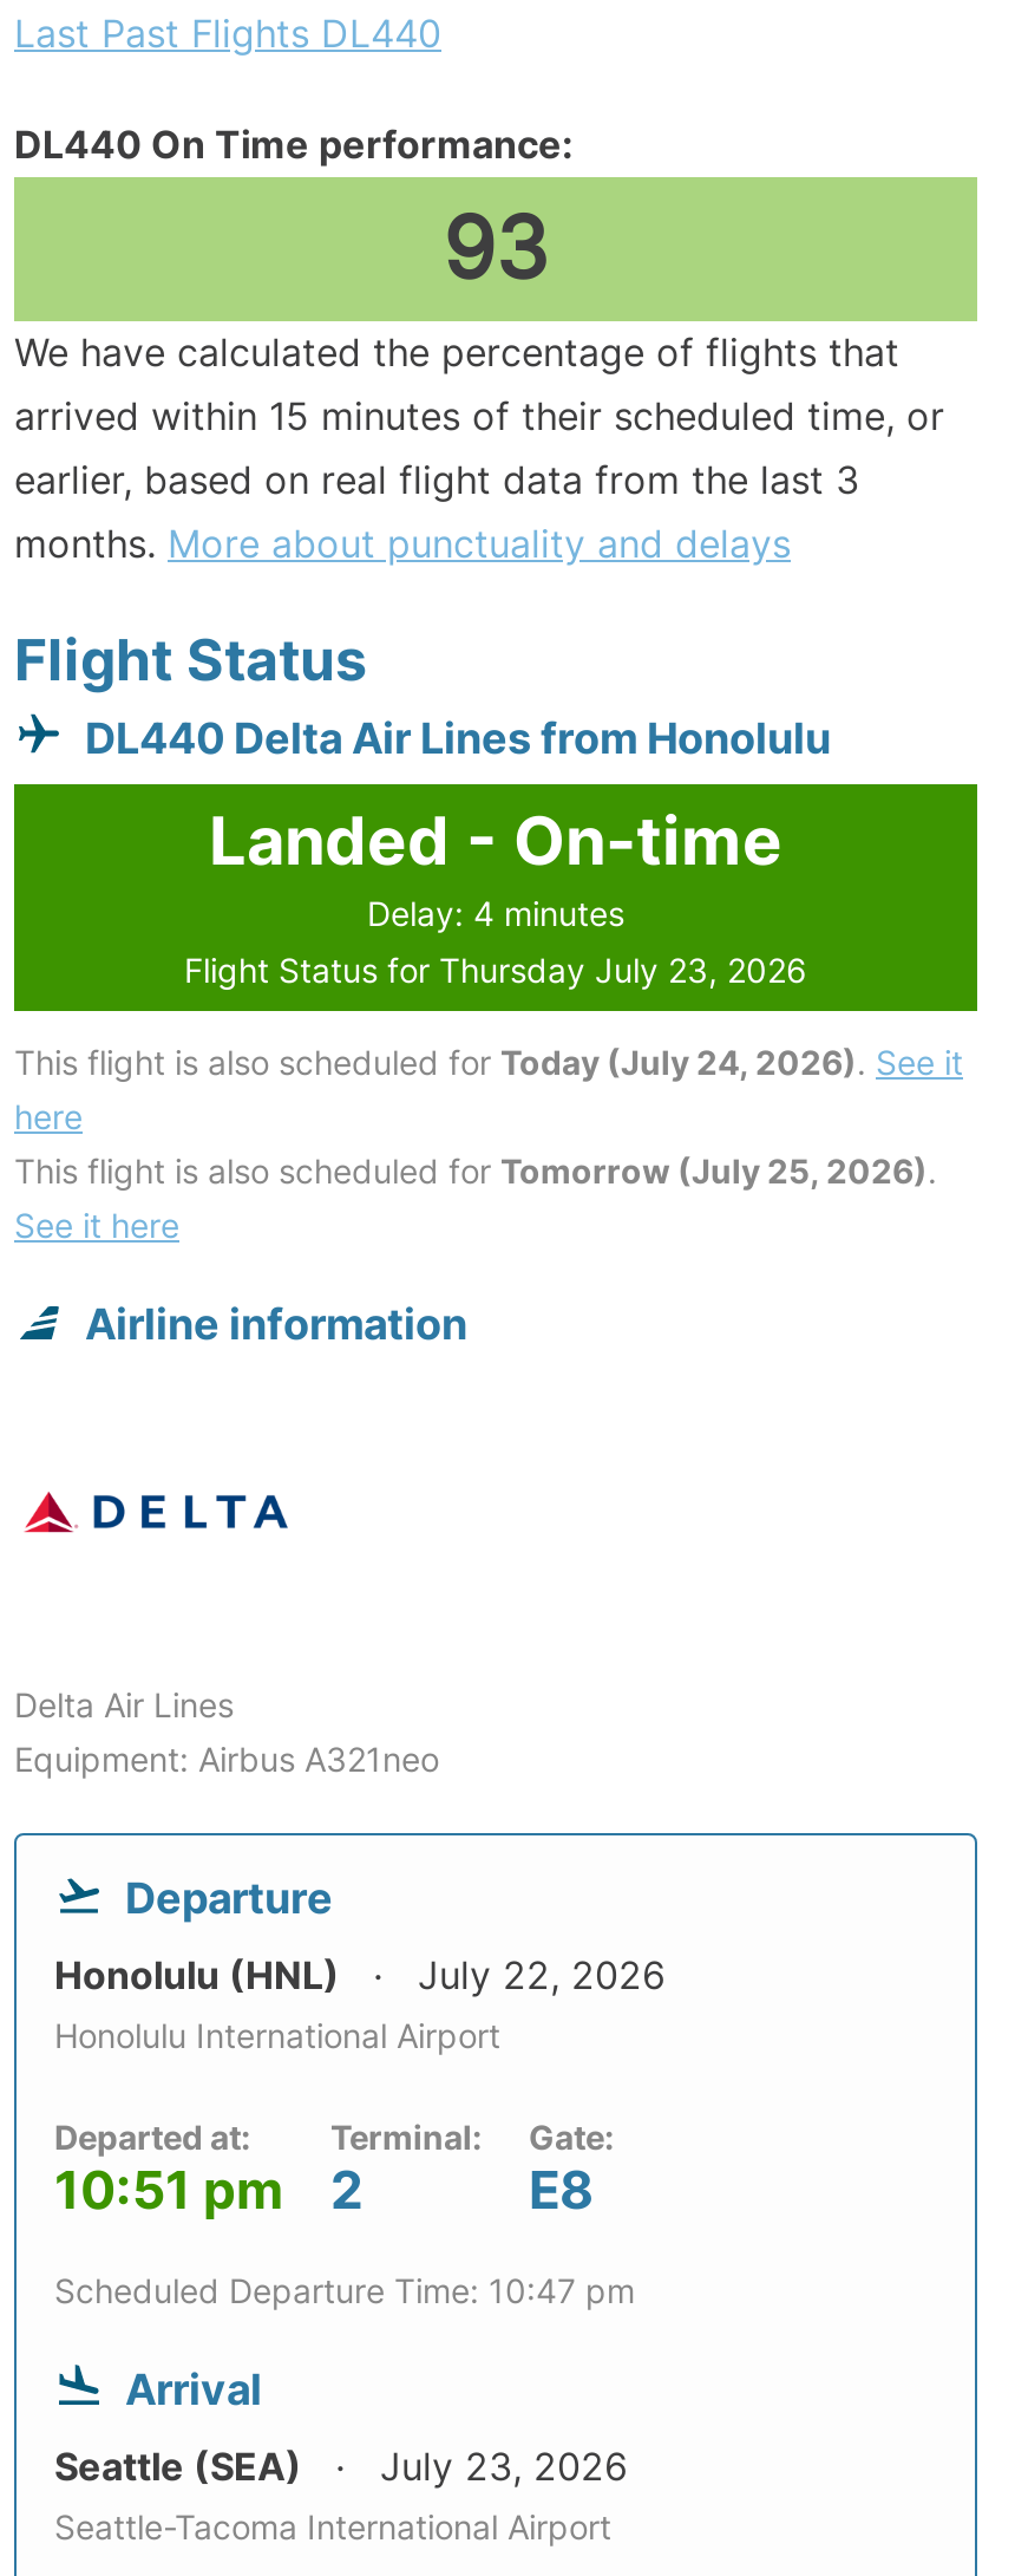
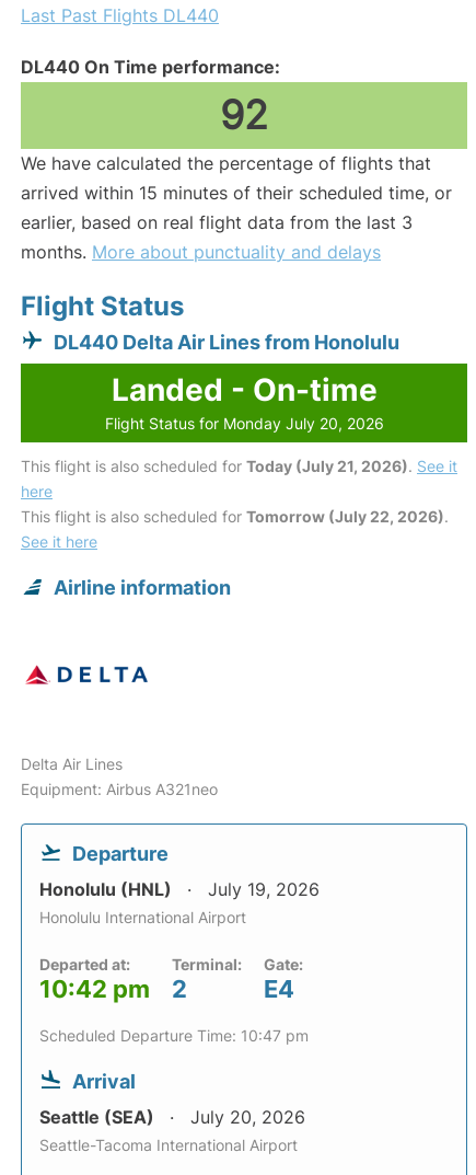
[443,196,549,300] 93 -> [220,91,268,139] 92
[184,893,807,990] Delay: 4 minutes | Flight Status for Thursday July 23, 2026 -> [105,414,384,433] Flight Status for Monday July 20, 2026
[14,1042,963,1082] This flight is also scheduled for Today (July 24, 2026). See it -> [21,457,457,475] This flight is also scheduled for Today (July 21, 2026). See it
[14,1150,937,1191] This flight is also scheduled for Tomorrow (July 25, 2026). -> [21,507,449,526] This flight is also scheduled for Tomorrow (July 22, 2026).
[54,1951,666,1998] Honolulu (HNL) July 22, 2026 -> [39,878,320,900] Honolulu (HNL) July 19, 2026
[54,2159,364,2220] 10:51 pm 2 -> [39,975,187,1003] 10:42 pm 2
[529,2159,595,2220] E8 -> [264,975,294,1003] E4
[54,2443,628,2490] Seattle (SEA) July 23, 2026 -> [39,1106,305,1128] Seattle (SEA) July 20, 2026

